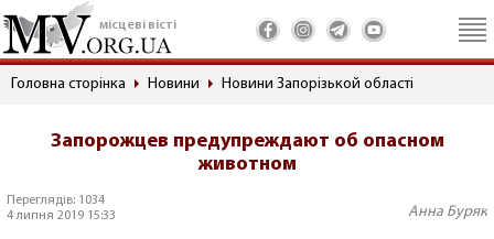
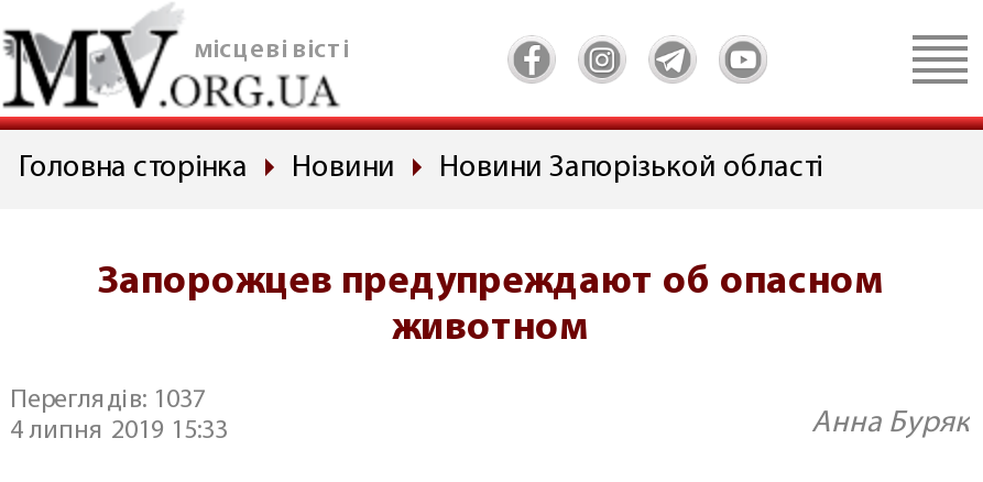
[7,194,105,207] Переглядів: 1034 -> [10,387,206,414] Переглядів: 1037

